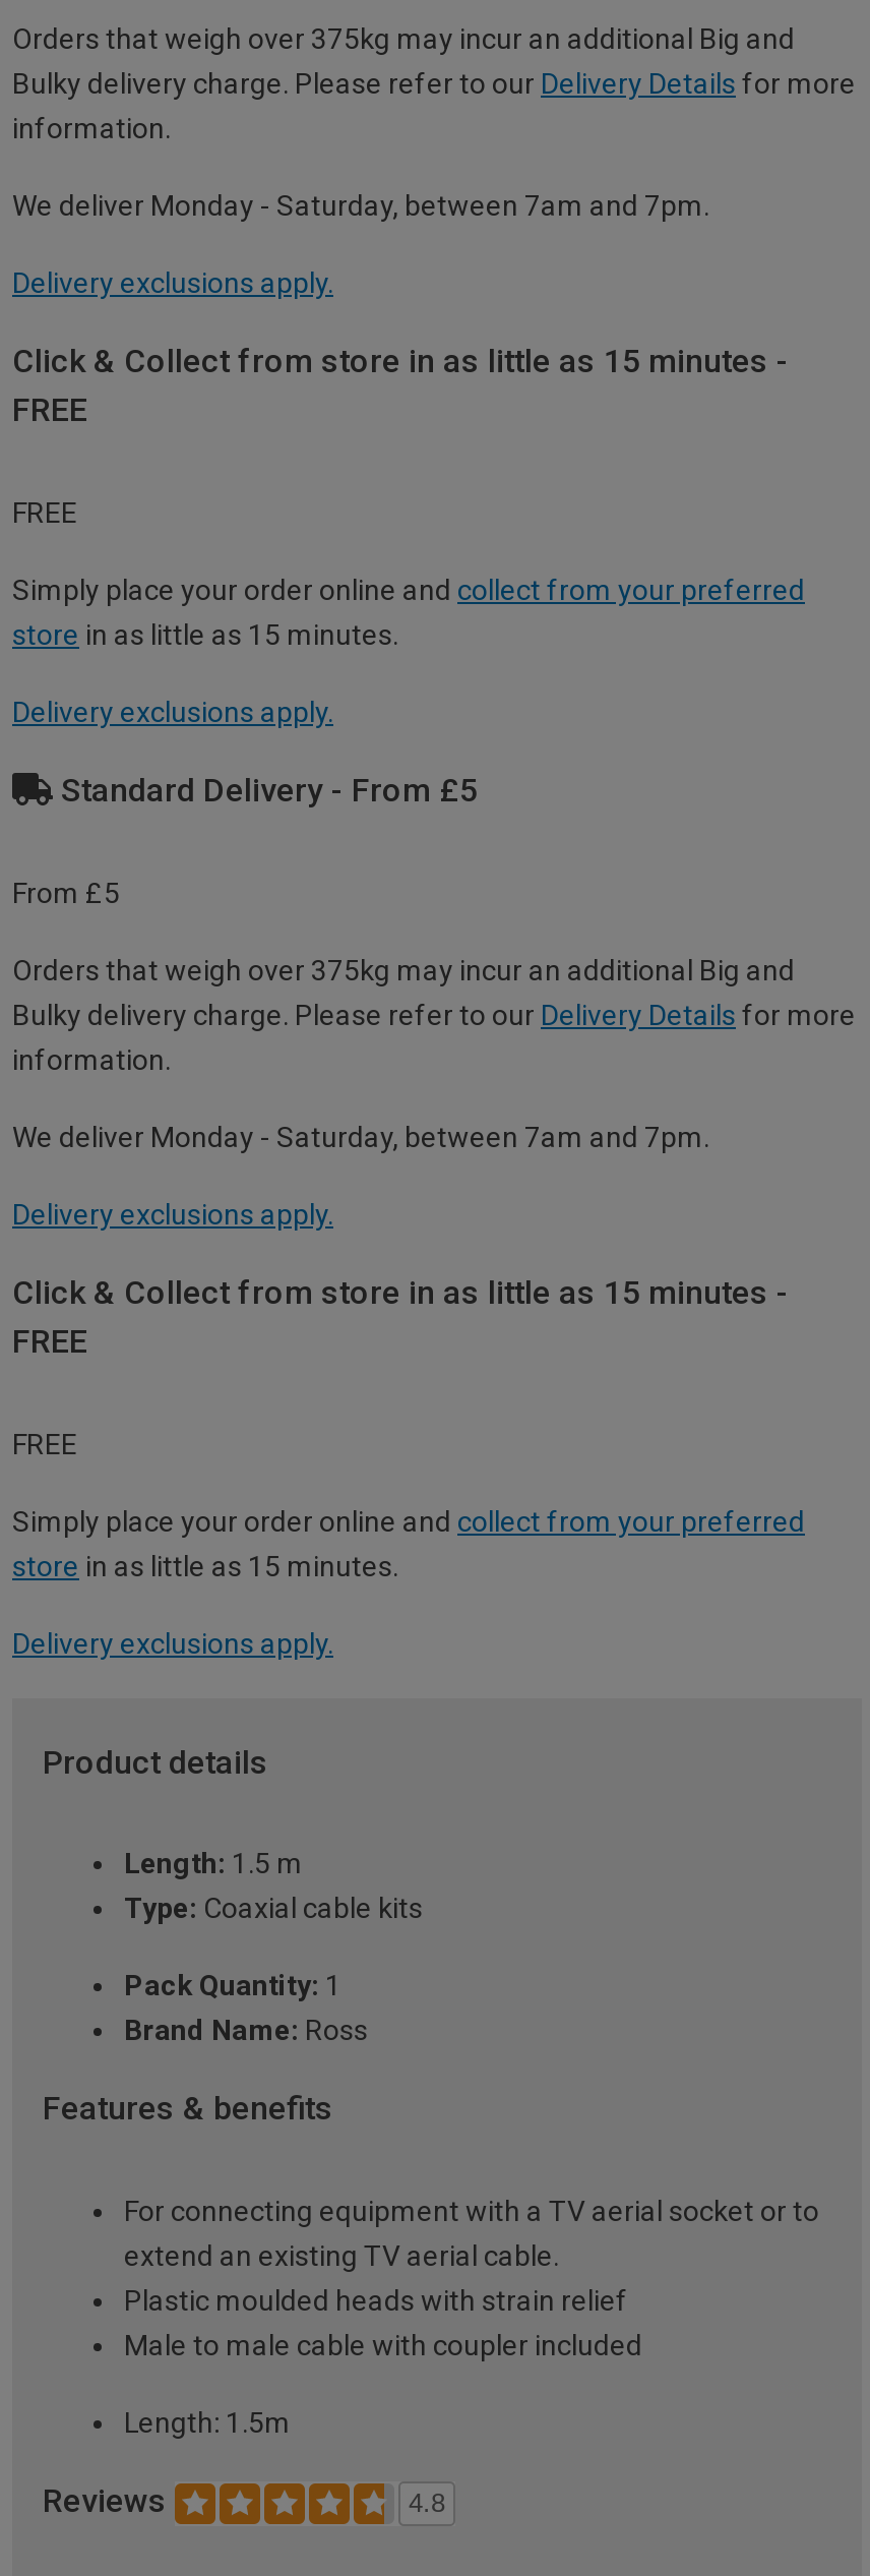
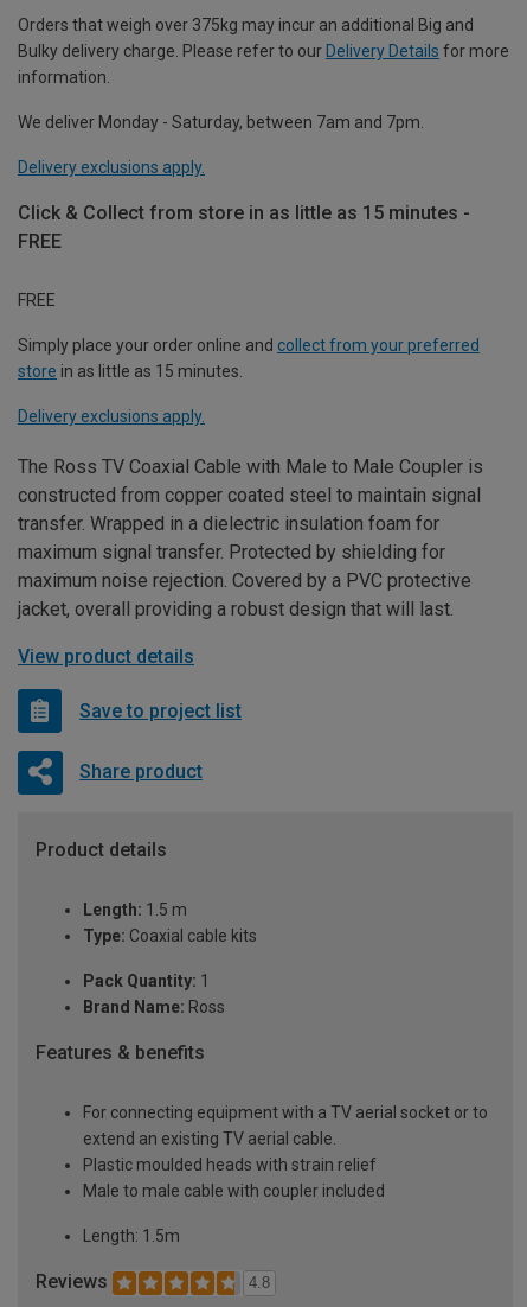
[12,771,856,1658] Standard Delivery - From £5 | From £5 | Orders that weigh over 375kg may incur an additional Big and | Bulky delivery charge. Please refer to our Delivery Details for more | information. | We deliver Monday - Saturday, between 7am and 7pm. | Delivery exclusions apply. | Click & Collect from store in as little as 15 minutes - | FREE | FREE | Simply place your order online and collect from your preferred | store in as little as 15 minutes. | Delivery exclusions apply. -> [18,456,483,783] The Ross TV Coaxial Cable with Male to Male Coupler is | constructed from copper coated steel to maintain signal | transfer. Wrapped in a dielectric insulation foam for | maximum signal transfer. Protected by shielding for | maximum noise rejection. Covered by a PVC protective | jacket, overall providing a robust design that will last. | View product details | Save to project list | Share product

